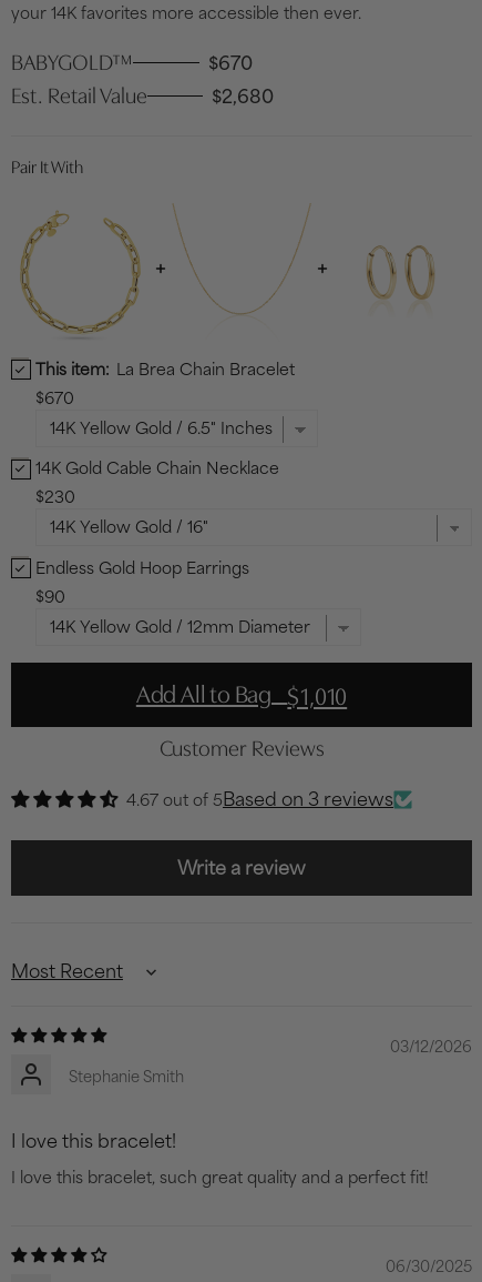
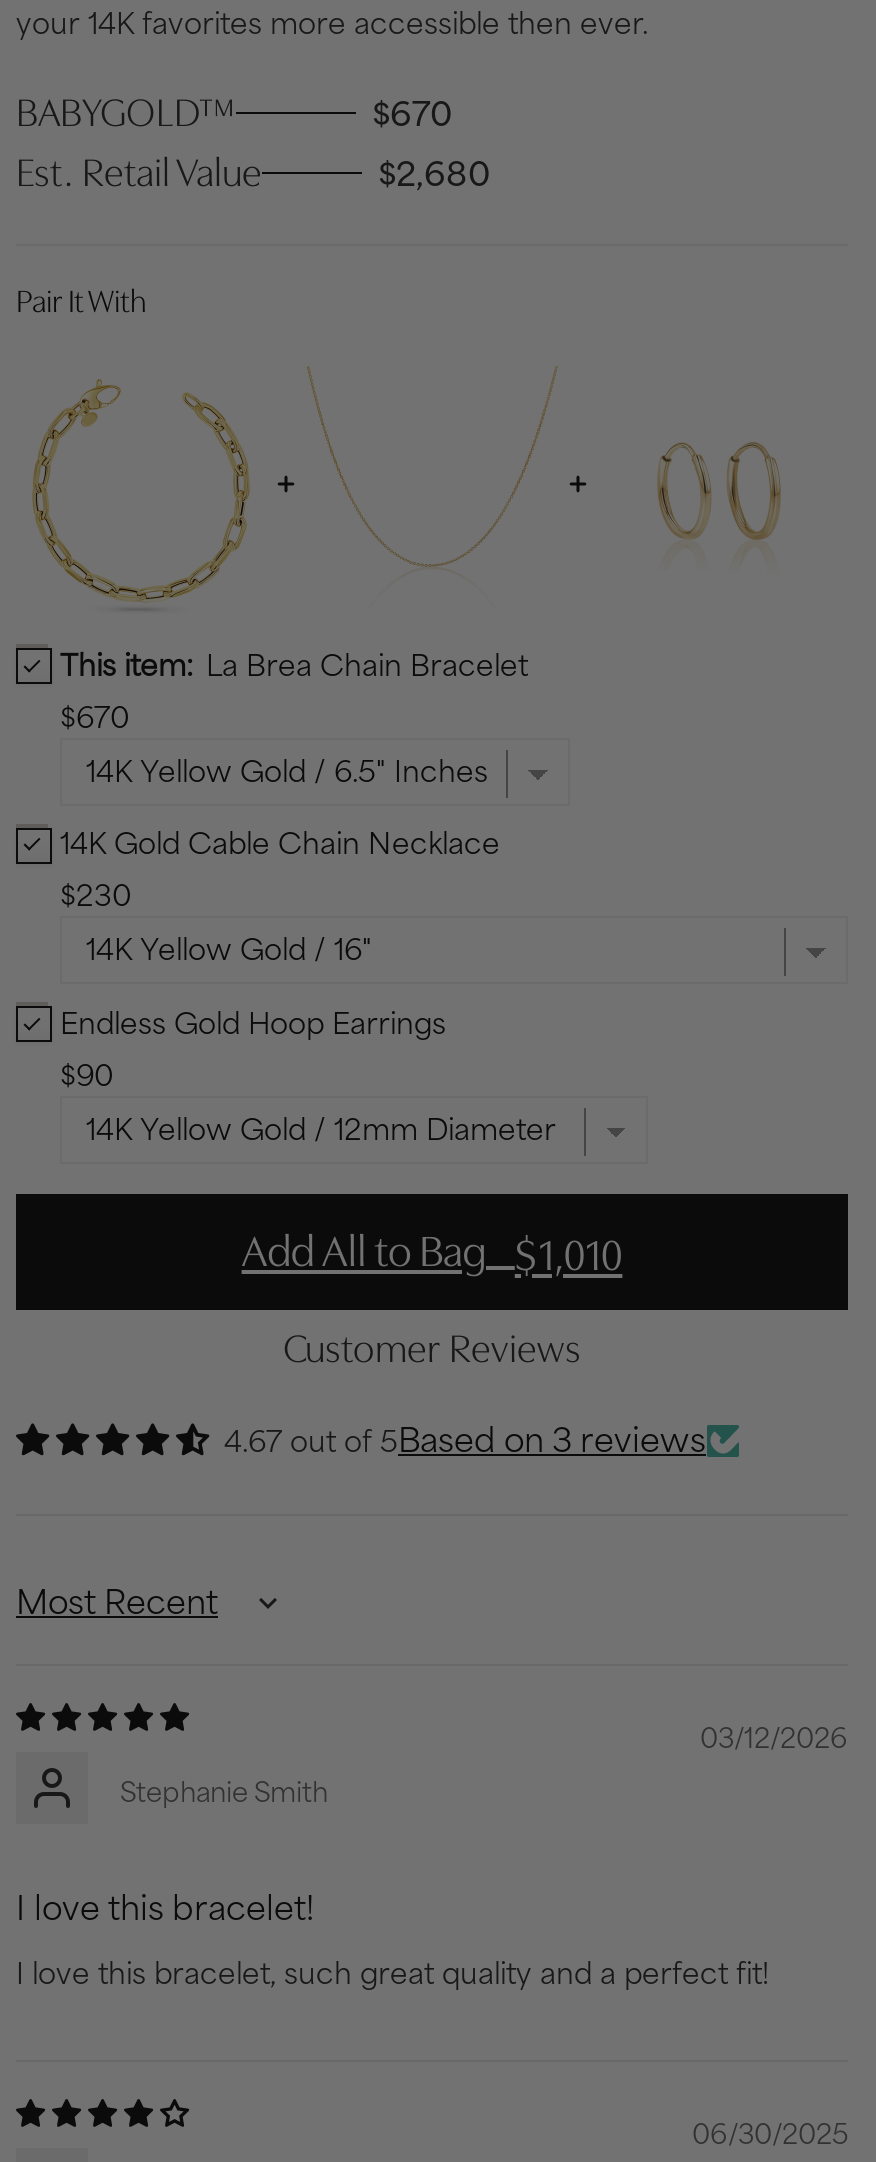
[177,857,306,879] Write a review -> none

